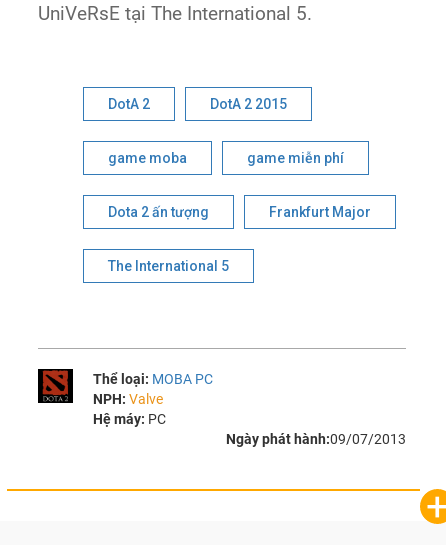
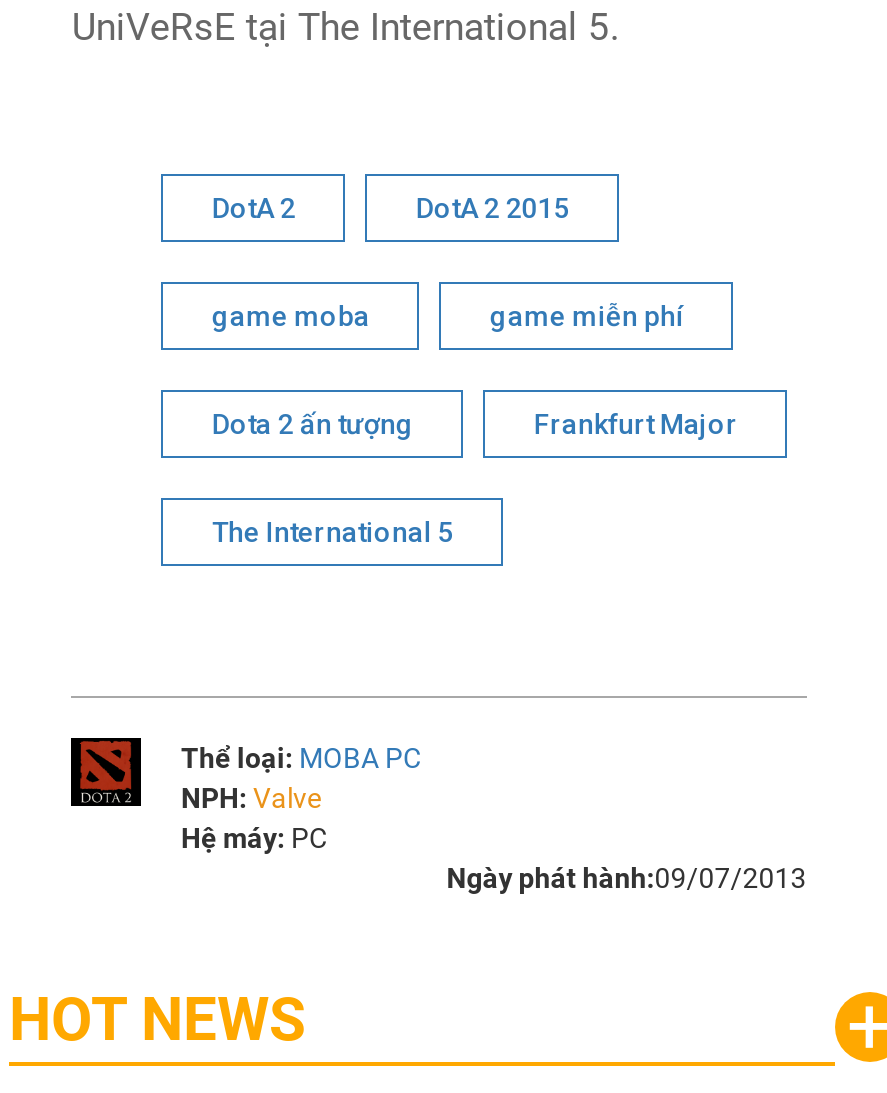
none -> [9,983,305,1053] HOT NEWS

